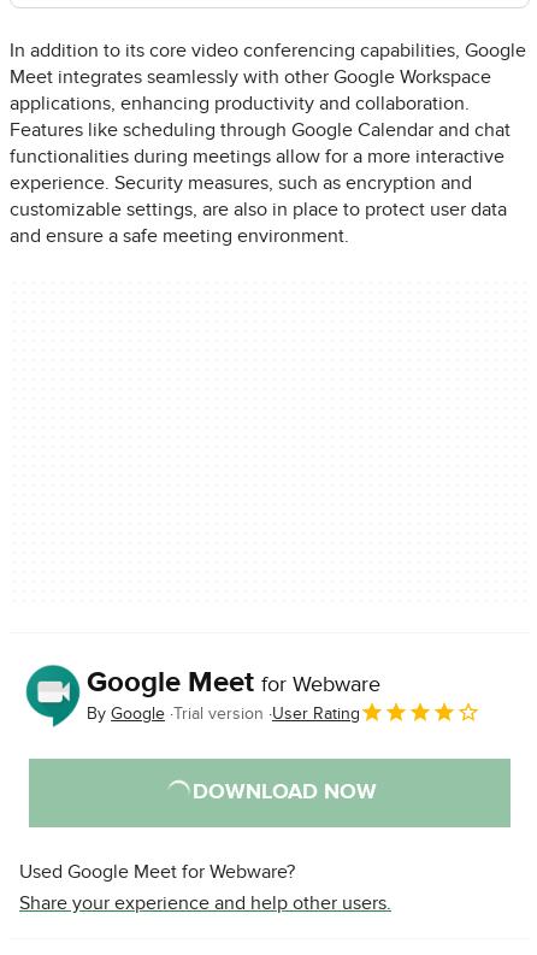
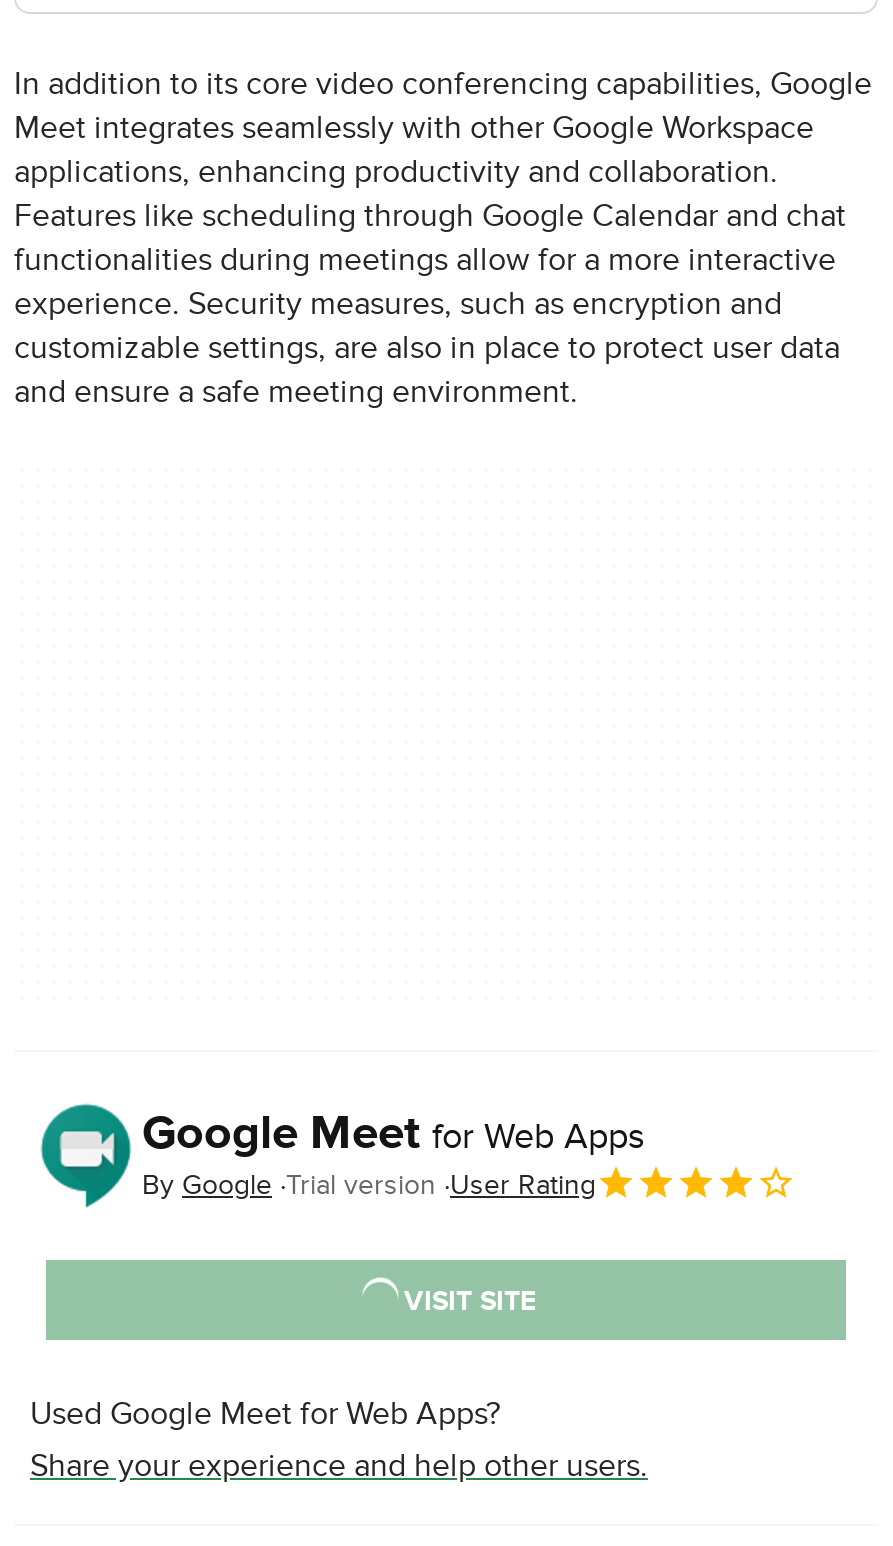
[87,664,380,699] Google Meet for Webware -> [142,1103,644,1161] Google Meet for Web Apps
[192,779,376,806] DOWNLOAD NOW -> [404,1283,536,1317] VISIT SITE
[19,860,295,884] Used Google Meet for Webware? -> [30,1394,500,1434] Used Google Meet for Web Apps?

